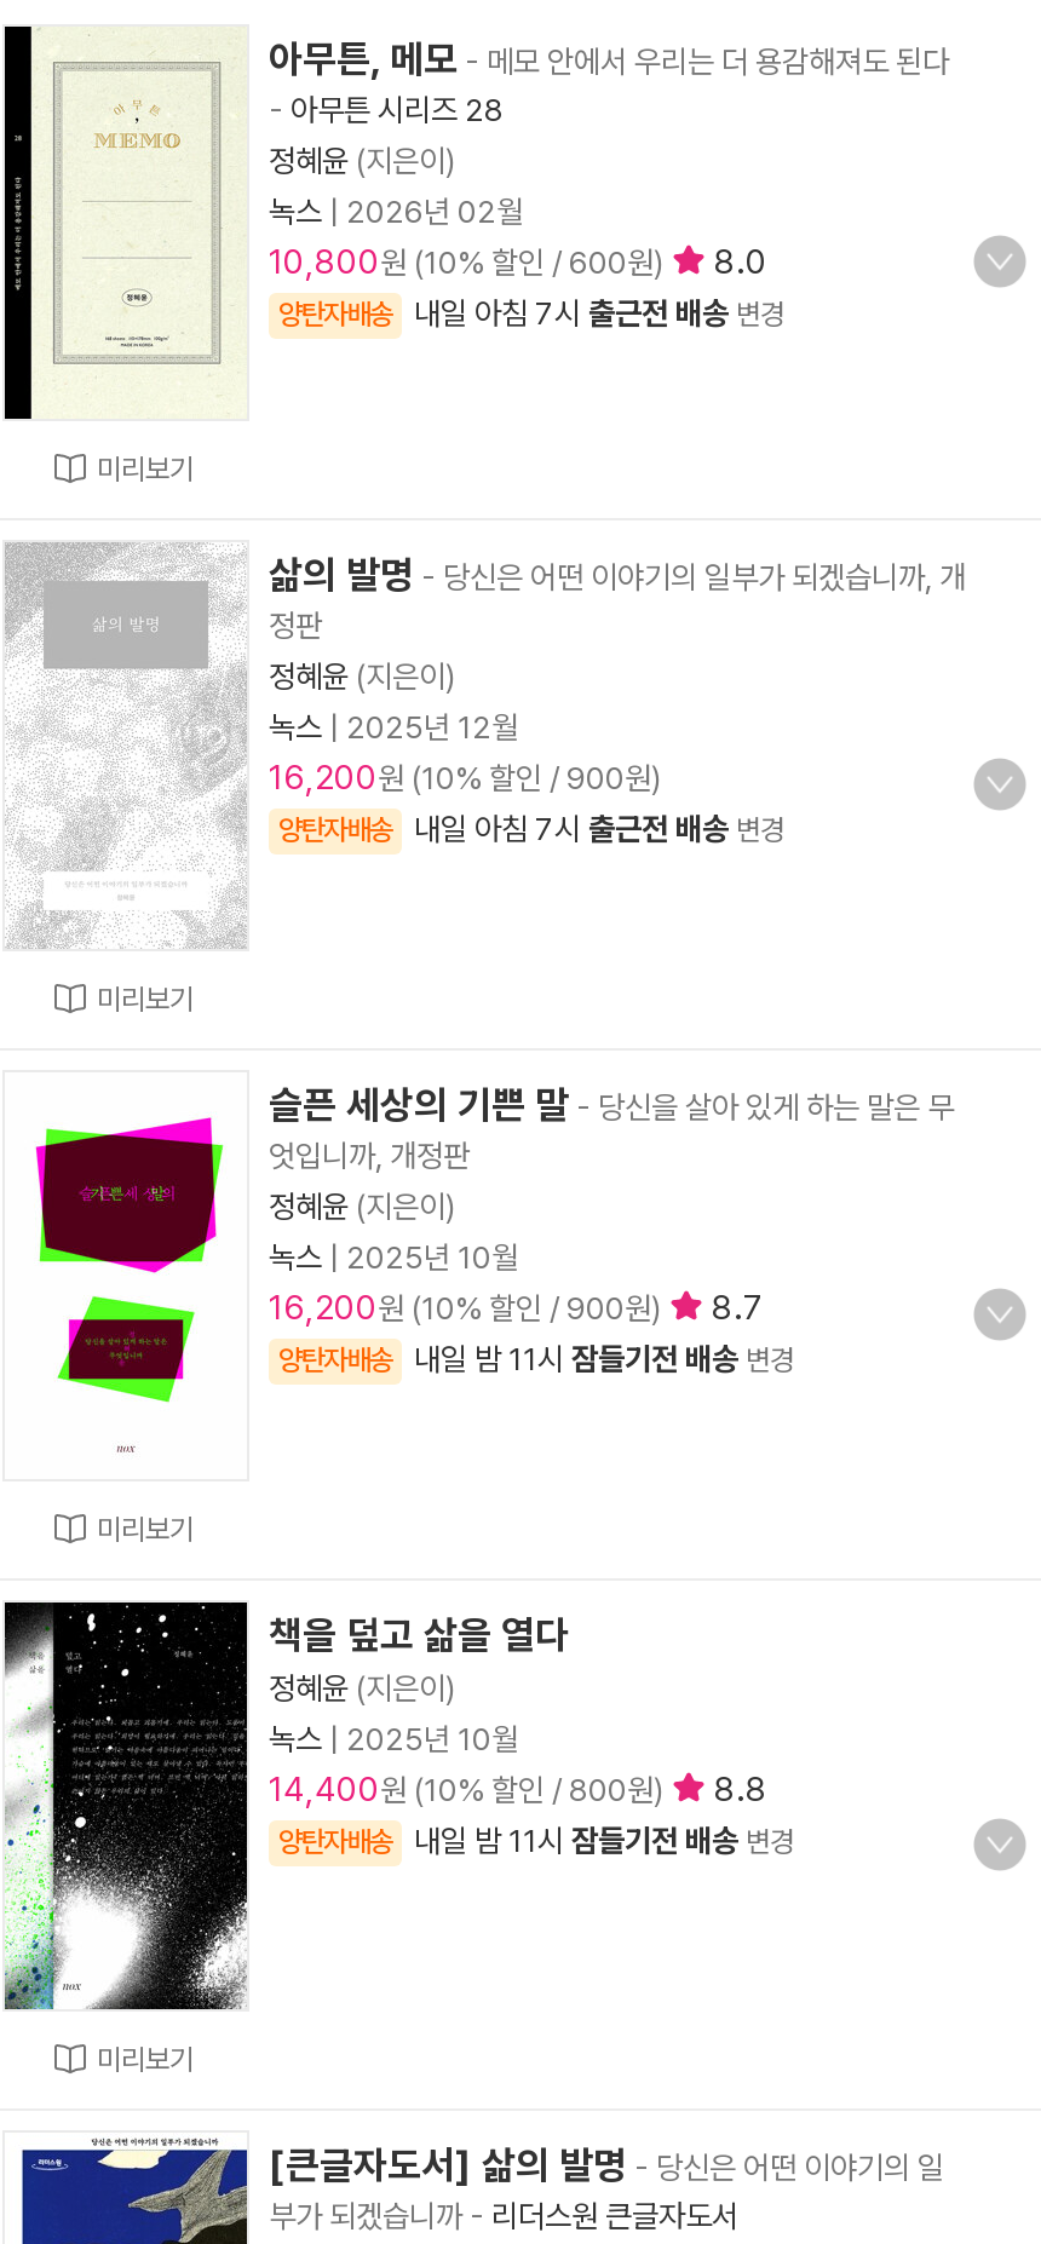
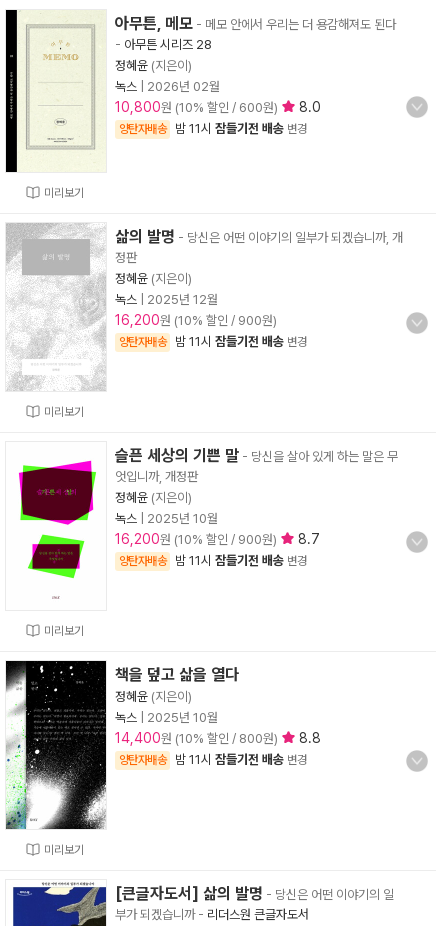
[414,295,784,332] 내일 아침 7시 출근전 배송 변경 -> [175,121,307,136] 밤 11시 잠들기전 배송 변경
[414,811,784,847] 내일 아침 7시 출근전 배송 변경 -> [175,334,307,349] 밤 11시 잠들기전 배송 변경
[414,1341,794,1377] 내일 밤 11시 잠들기전 배송 변경 -> [175,553,307,568] 밤 11시 잠들기전 배송 변경
[414,1823,794,1859] 내일 밤 11시 잠들기전 배송 변경 -> [175,752,307,767] 밤 11시 잠들기전 배송 변경

